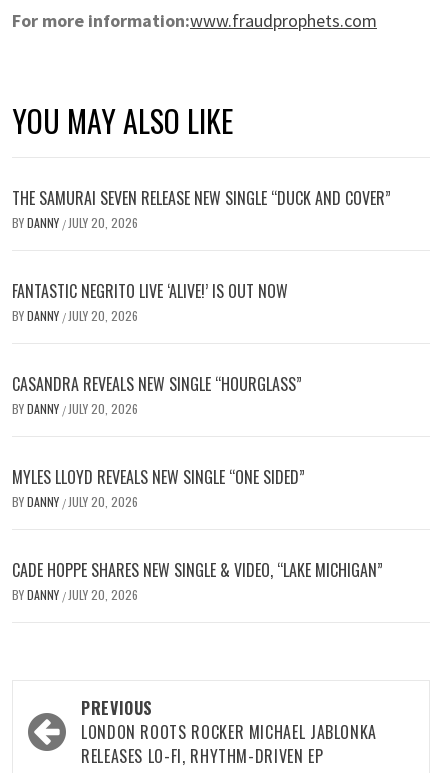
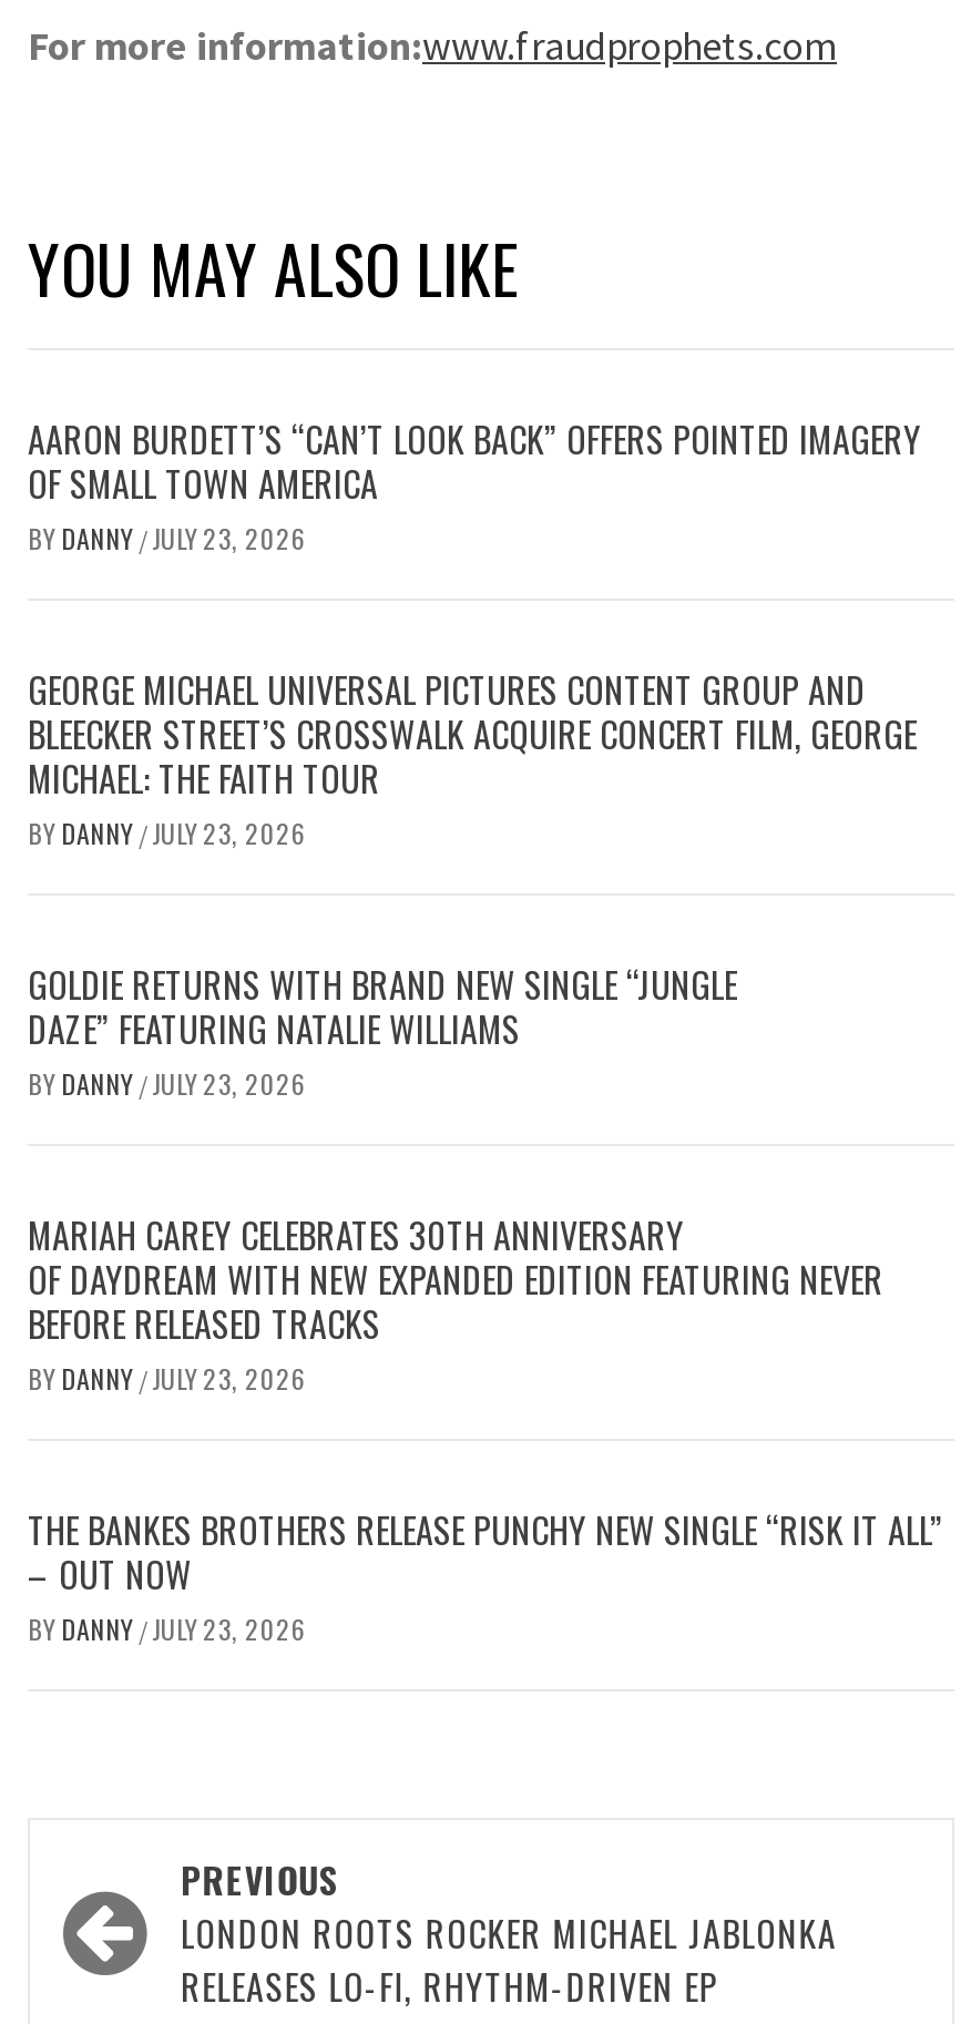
[12,186,391,231] THE SAMURAI SEVEN RELEASE NEW SINGLE “DUCK AND COVER” | BY DANNY / JULY 20, 2026 -> [28,412,921,556] AARON BURDETT’S “CAN’T LOOK BACK” OFFERS POINTED IMAGERY | OF SMALL TOWN AMERICA | BY DANNY / JULY 23, 2026
[12,279,288,324] FANTASTIC NEGRITO LIVE ‘ALIVE!’ IS OUT NOW | BY DANNY / JULY 20, 2026 -> [28,662,917,851] GEORGE MICHAEL UNIVERSAL PICTURES CONTENT GROUP AND | BLEECKER STREET’S CROSSWALK ACQUIRE CONCERT FILM, GEORGE | MICHAEL: THE FAITH TOUR | BY DANNY / JULY 23, 2026
[12,372,302,417] CASANDRA REVEALS NEW SINGLE “HOURGLASS” | BY DANNY / JULY 20, 2026 -> [28,957,737,1101] GOLDIE RETURNS WITH BRAND NEW SINGLE “JUNGLE | DAZE” FEATURING NATALIE WILLIAMS | BY DANNY / JULY 23, 2026
[12,465,305,510] MYLES LLOYD REVEALS NEW SINGLE “ONE SIDED” | BY DANNY / JULY 20, 2026 -> [28,1208,883,1396] MARIAH CAREY CELEBRATES 30TH ANNIVERSARY | OF DAYDREAM WITH NEW EXPANDED EDITION FEATURING NEVER | BEFORE RELEASED TRACKS | BY DANNY / JULY 23, 2026
[12,558,383,603] CADE HOPPE SHARES NEW SINGLE & VIDEO, “LAKE MICHIGAN” | BY DANNY / JULY 20, 2026 -> [28,1503,943,1647] THE BANKES BROTHERS RELEASE PUNCHY NEW SINGLE “RISK IT ALL” | – OUT NOW | BY DANNY / JULY 23, 2026

